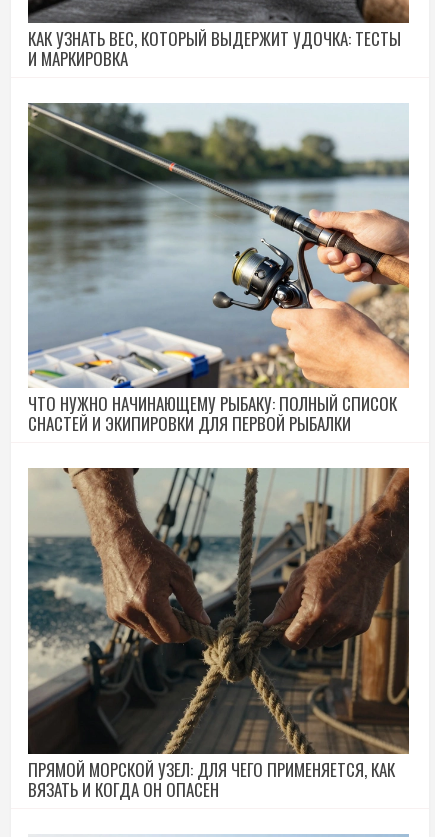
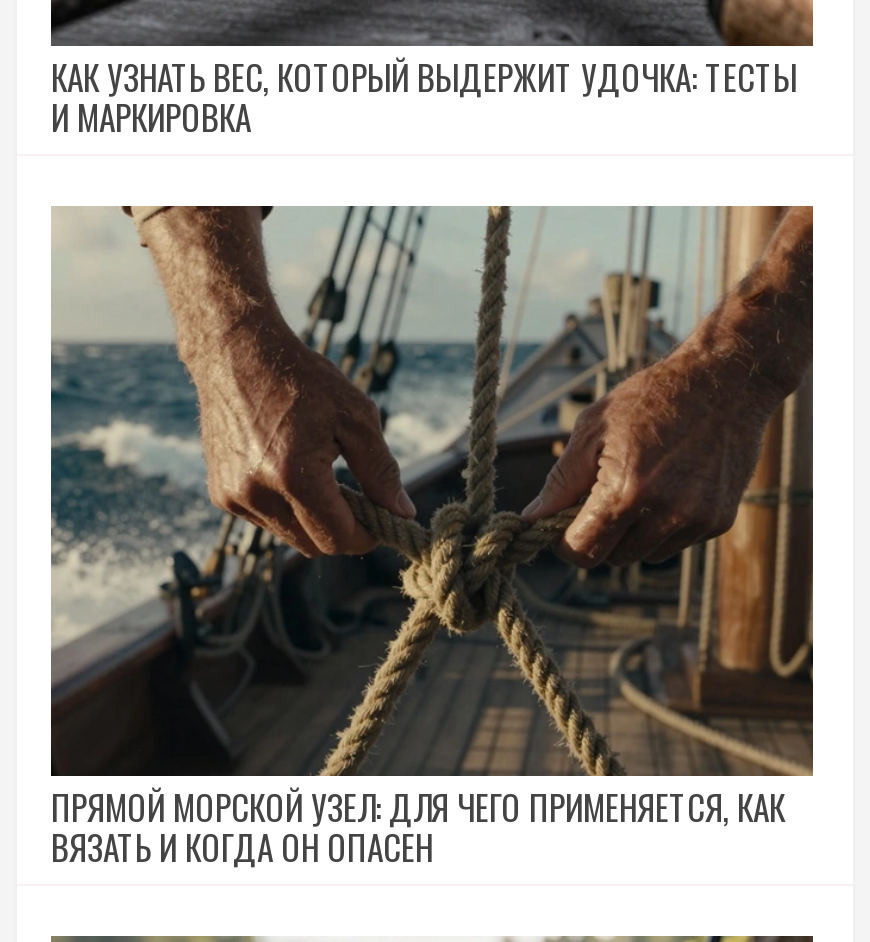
[27,102,409,436] [image] | ЧТО НУЖНО НАЧИНАЮЩЕМУ РЫБАКУ: ПОЛНЫЙ СПИСОК | СНАСТЕЙ И ЭКИПИРОВКИ ДЛЯ ПЕРВОЙ РЫБАЛКИ -> none

